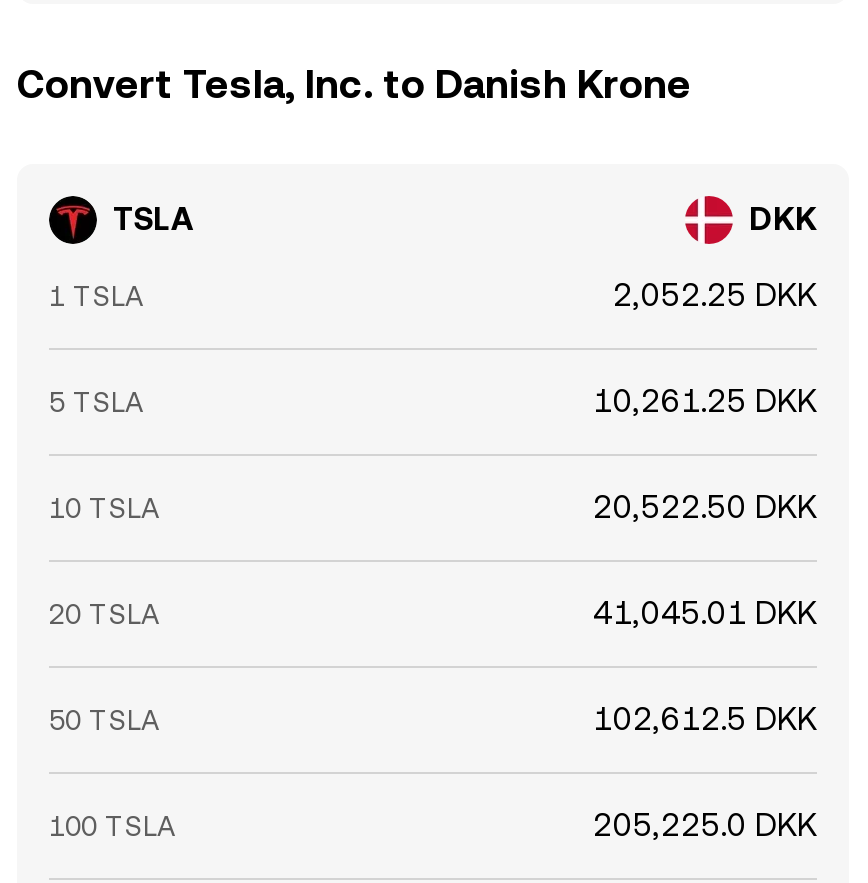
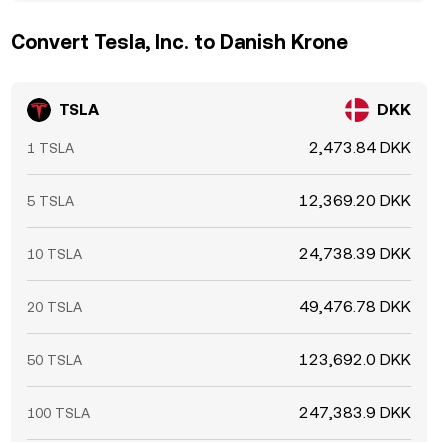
[613,276,817,314] 2,052.25 DKK -> [309,138,411,157] 2,473.84 DKK
[593,382,817,420] 10,261.25 DKK -> [299,191,411,210] 12,369.20 DKK
[593,488,817,526] 20,522.50 DKK -> [299,244,411,263] 24,738.39 DKK
[593,594,817,632] 41,045.01 DKK -> [299,297,411,316] 49,476.78 DKK
[593,700,817,738] 102,612.5 DKK -> [299,350,411,369] 123,692.0 DKK
[593,806,817,844] 205,225.0 DKK -> [299,403,411,422] 247,383.9 DKK

